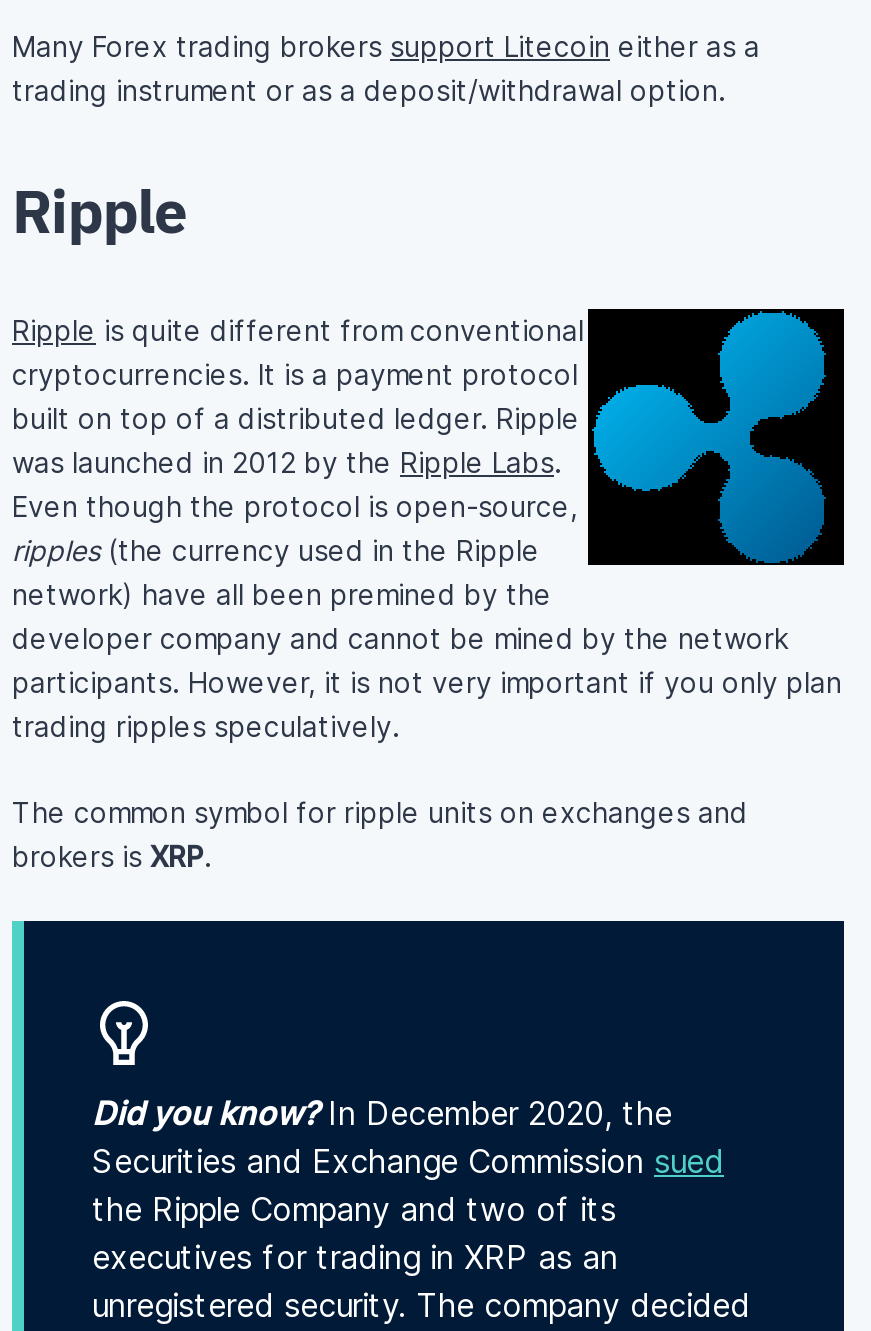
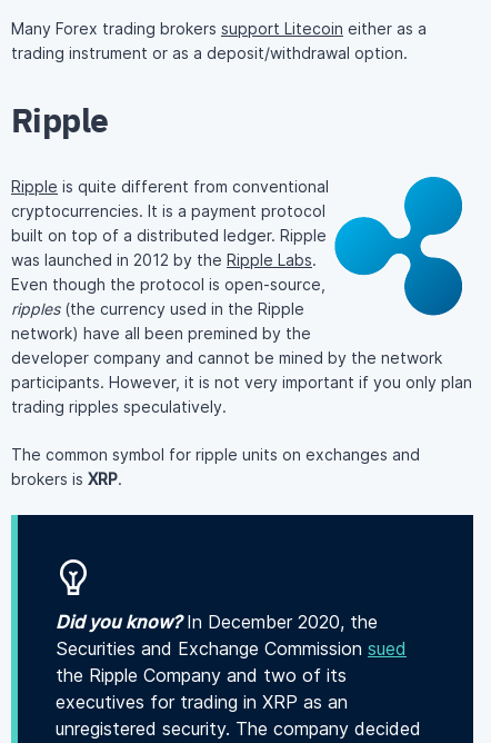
[586,307,846,567] [image] -> [331,175,473,317] [image]

